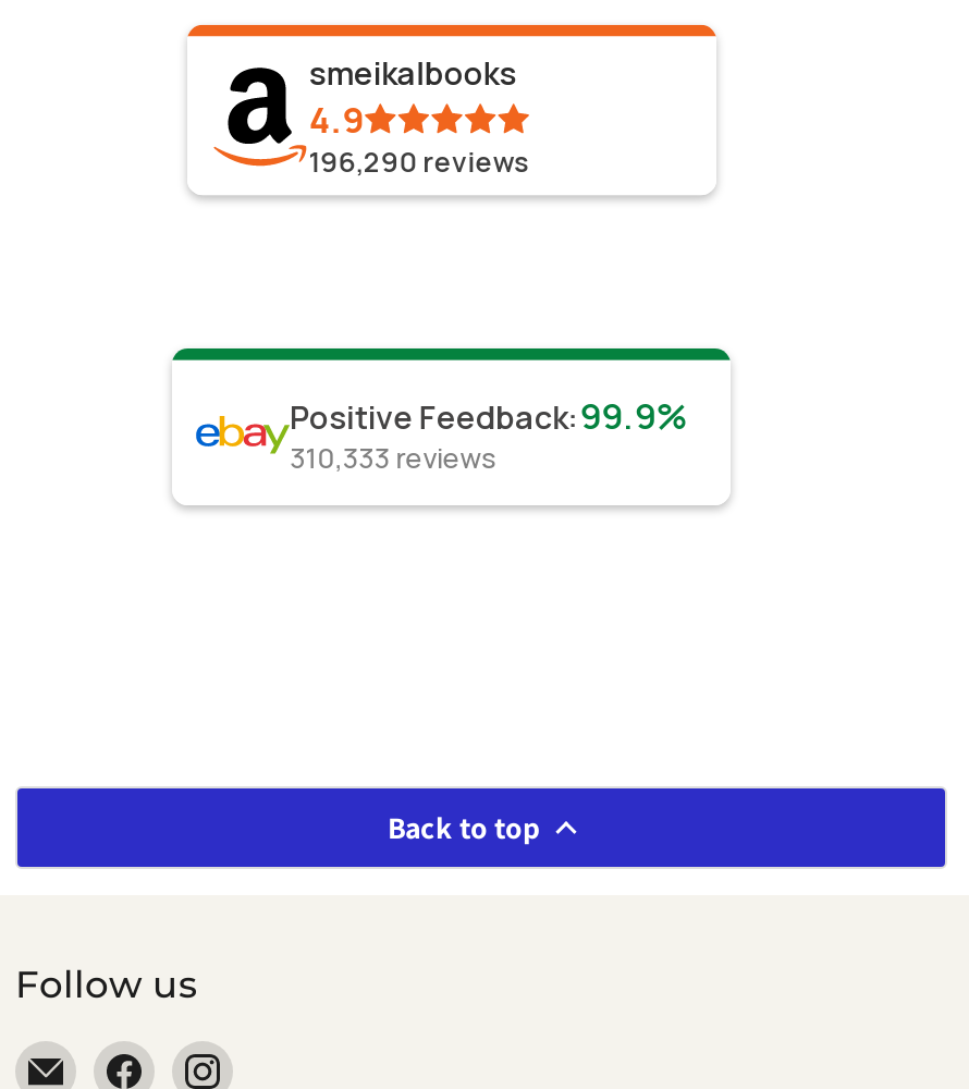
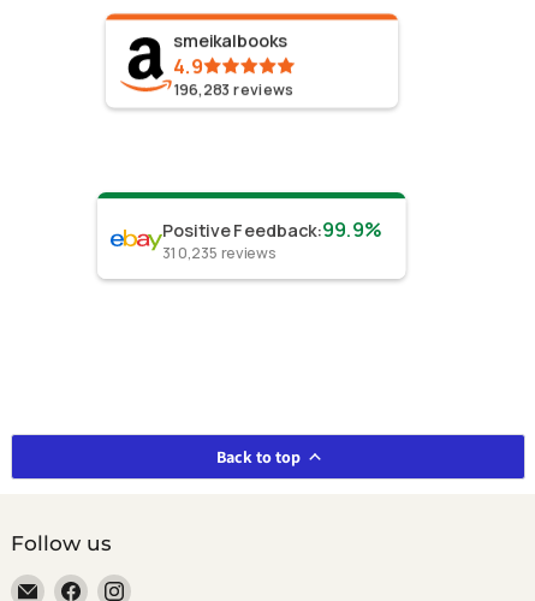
[309,143,530,180] 196,290 reviews -> [173,79,293,99] 196,283 reviews
[289,439,496,476] 310,333 reviews -> [162,242,276,263] 310,235 reviews

